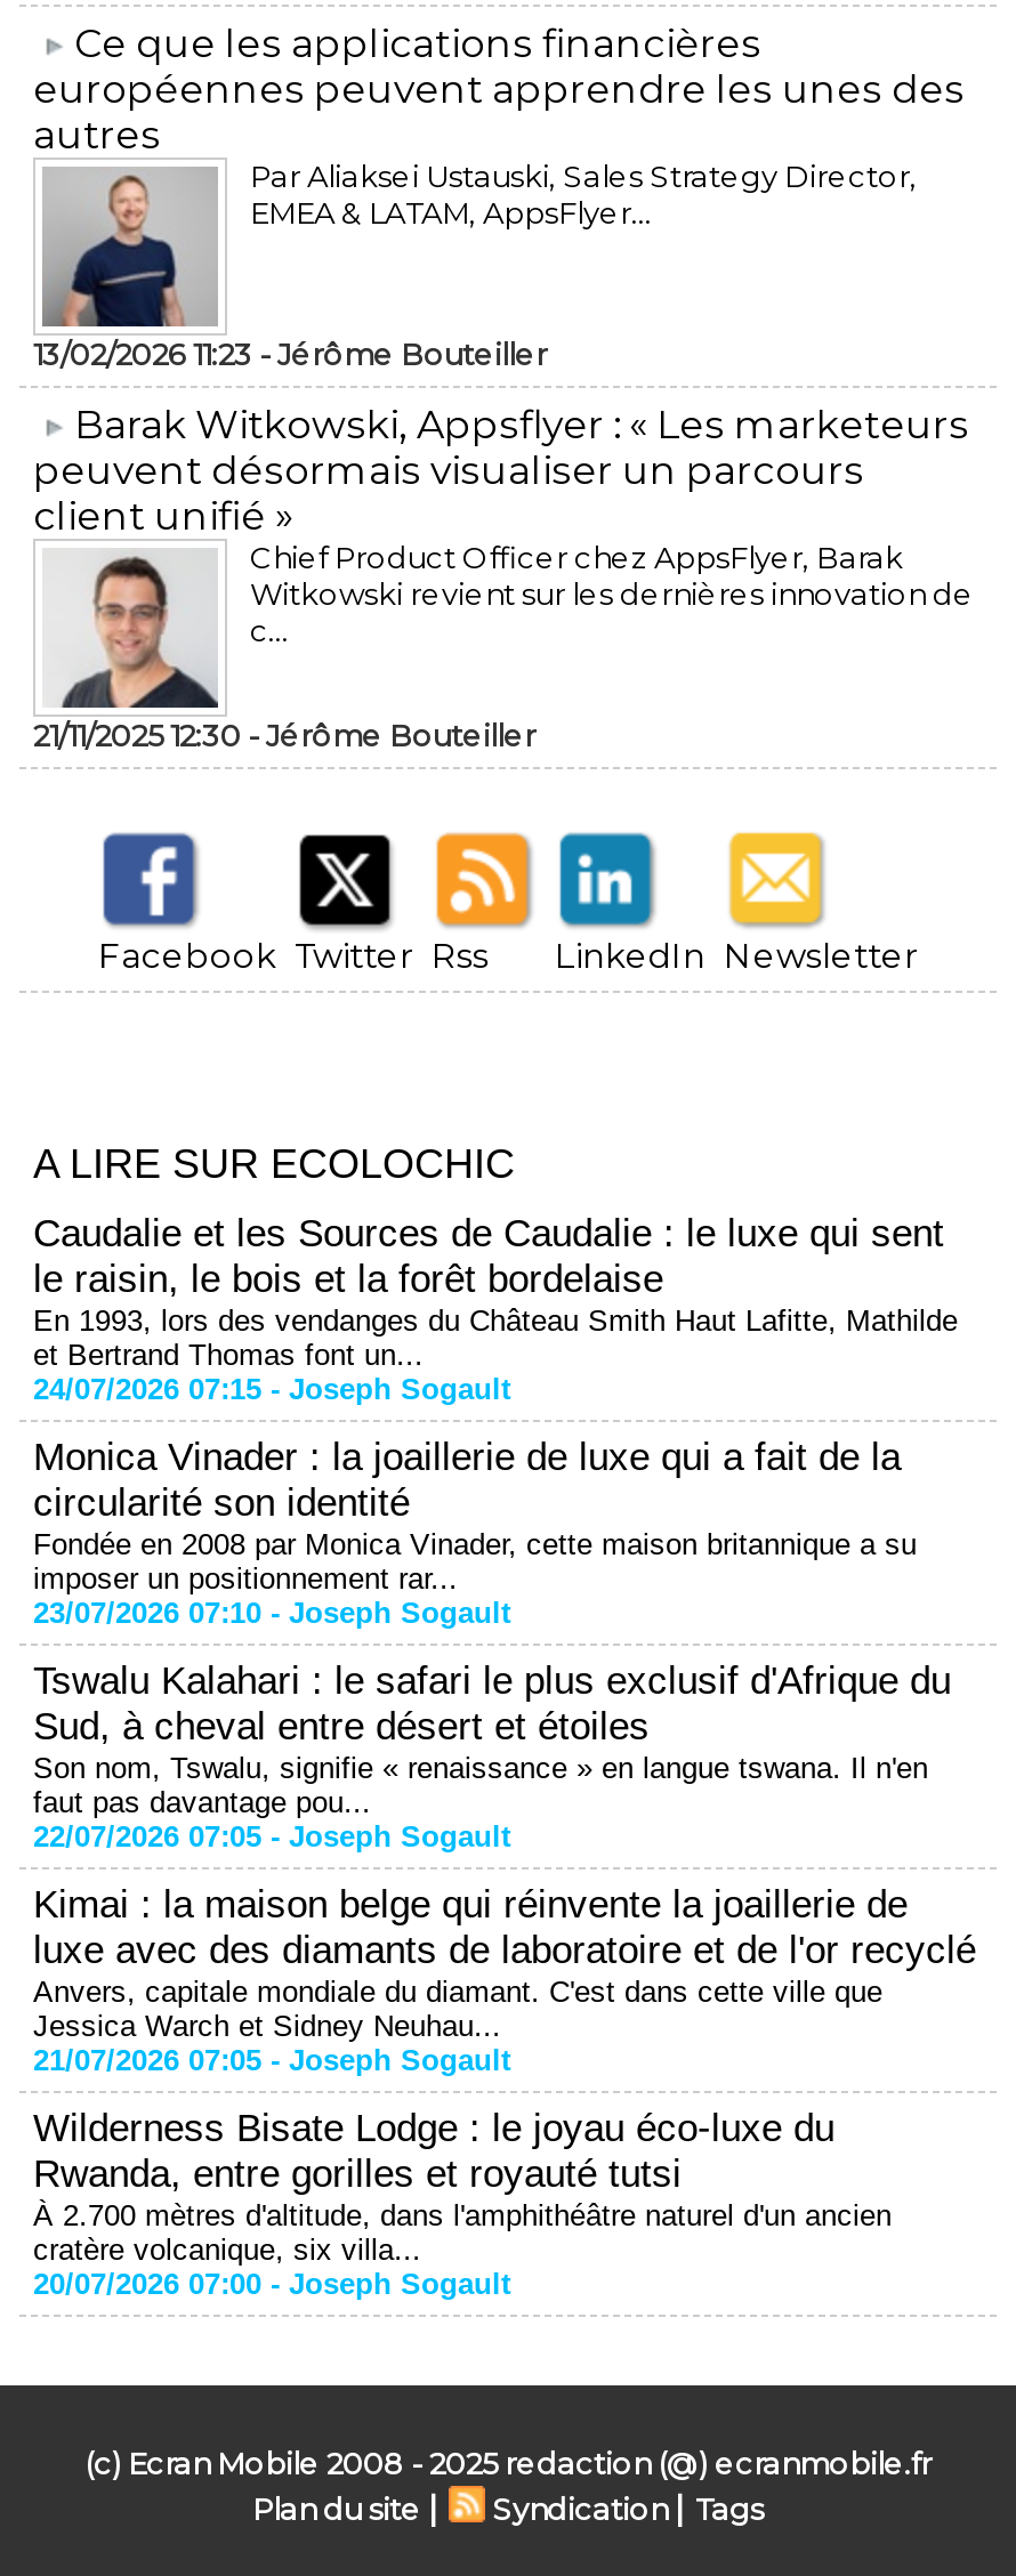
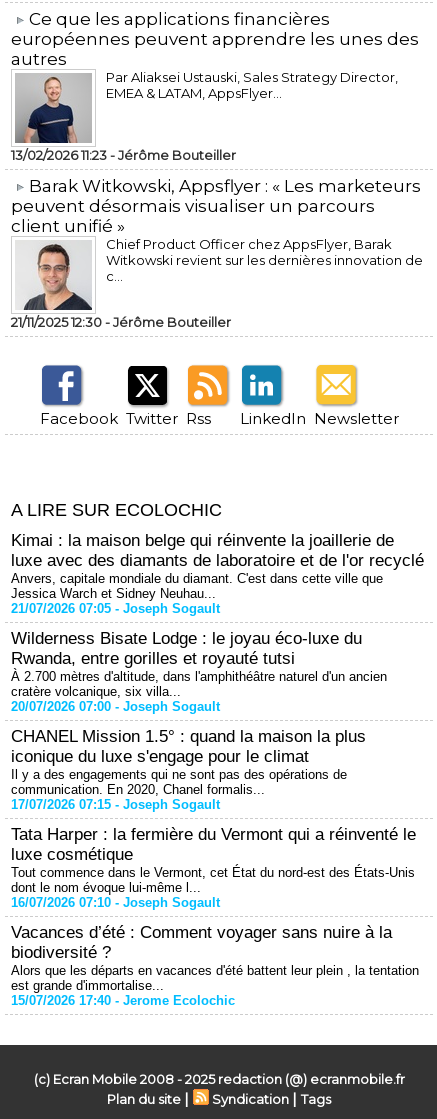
[33,1212,958,1854] Caudalie et les Sources de Caudalie : le luxe qui sent | le raisin, le bois et la forêt bordelaise | En 1993, lors des vendanges du Château Smith Haut Lafitte, Mathilde | et Bertrand Thomas font un... | 24/07/2026 07:15 - Joseph Sogault | Monica Vinader : la joaillerie de luxe qui a fait de la | circularité son identité | Fondée en 2008 par Monica Vinader, cette maison britannique a su | imposer un positionnement rar... | 23/07/2026 07:10 - Joseph Sogault | Tswalu Kalahari : le safari le plus exclusif d'Afrique du | Sud, à cheval entre désert et étoiles | Son nom, Tswalu, signifie « renaissance » en langue tswana. Il n'en | faut pas davantage pou... | 22/07/2026 07:05 - Joseph Sogault -> none
moved [33,1883,976,2301] -> [11,531,424,714]: Kimai : la maison belge qui réinvente la joaillerie de | luxe avec des diamants de laboratoire et de l'or recyclé | Anvers, capitale mondiale du diamant. C'est dans cette ville que | ... | cratère volcanique, six villa... | 20/07/2026 07:00 - Joseph Sogault
none -> [11,727,419,1008] CHANEL Mission 1.5° : quand la maison la plus | iconique du luxe s'engage pour le climat | Il y a des engagements qui ne sont pas des opérations de | communication. En 2020, Chanel formalis... | 17/07/2026 07:15 - Joseph Sogault | Tata Harper : la fermière du Vermont qui a réinventé le | luxe cosmétique | Tout commence dans le Vermont, cet État du nord-est des États-Unis | dont le nom évoque lui-même l... | 16/07/2026 07:10 - Joseph Sogault | Vacances d’été : Comment voyager sans nuire à la | biodiversité ? | Alors que les départs en vacances d'été battent leur plein , la tentation | est grande d'immortalise... | 15/07/2026 17:40 - Jerome Ecolochic

